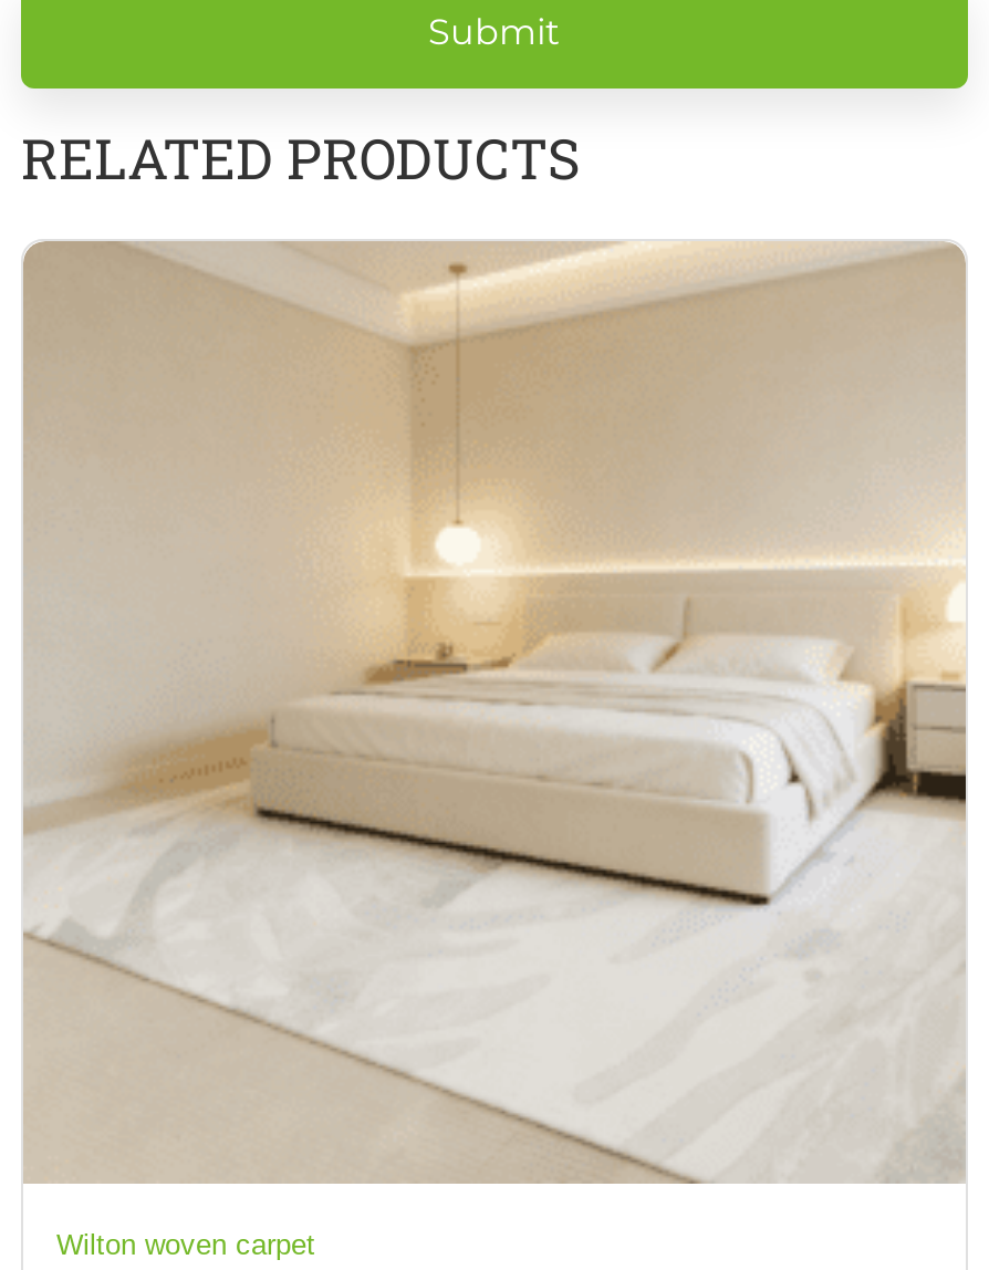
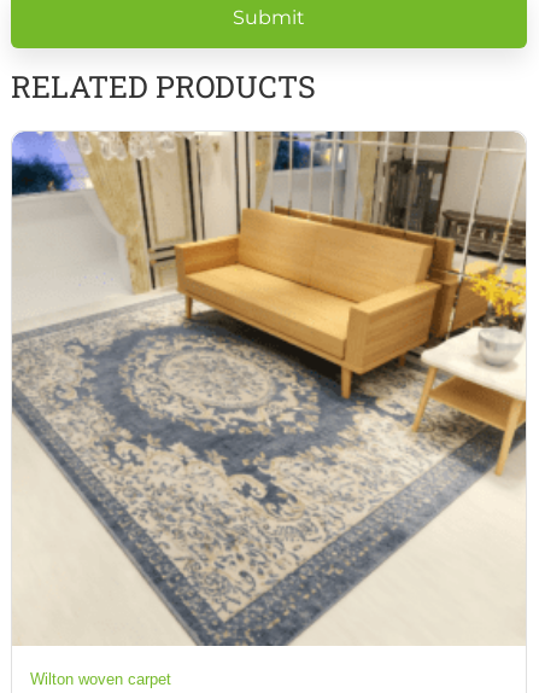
[21,241,968,1184] [image] -> [11,130,527,646] [image]

